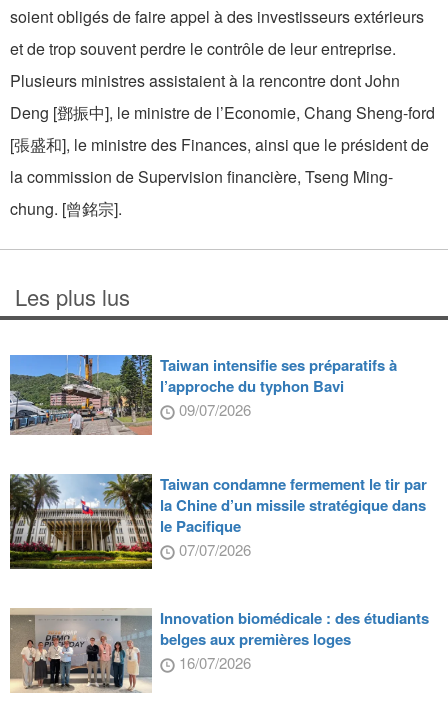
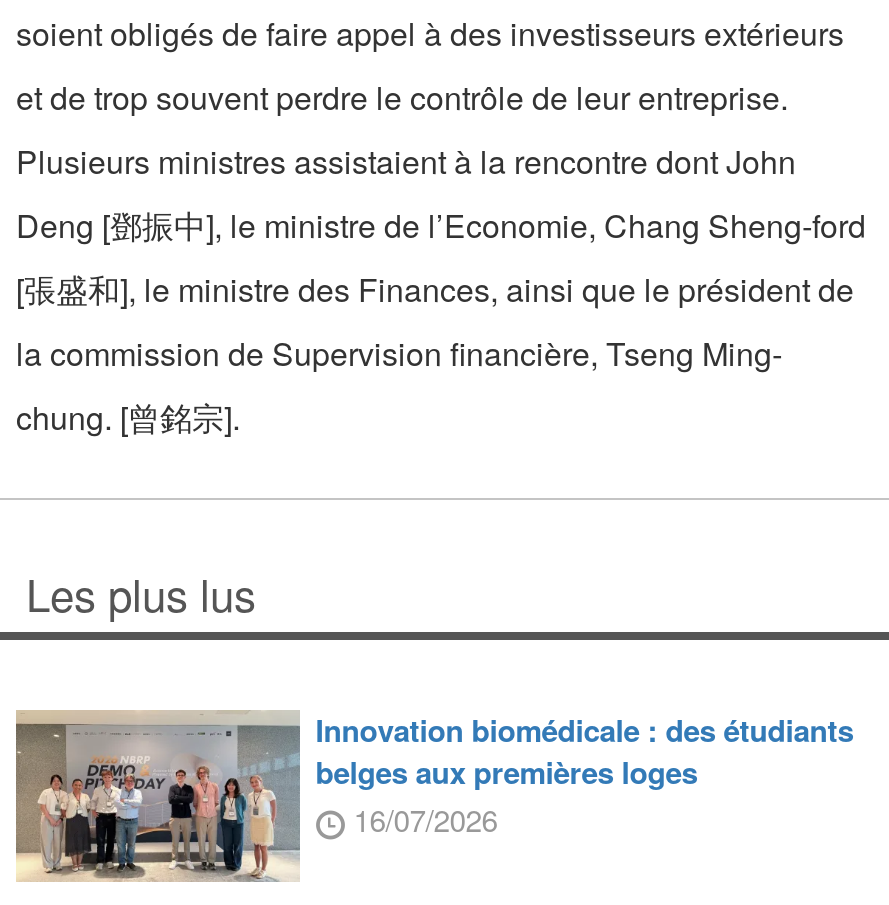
[9,354,427,560] [image] | Taiwan intensifie ses préparatifs à | l’approche du typhon Bavi | 09/07/2026 | Taiwan condamne fermement le tir par | la Chine d’un missile stratégique dans | le Pacifique | 07/07/2026 -> none
[9,473,153,570] [image] -> none

